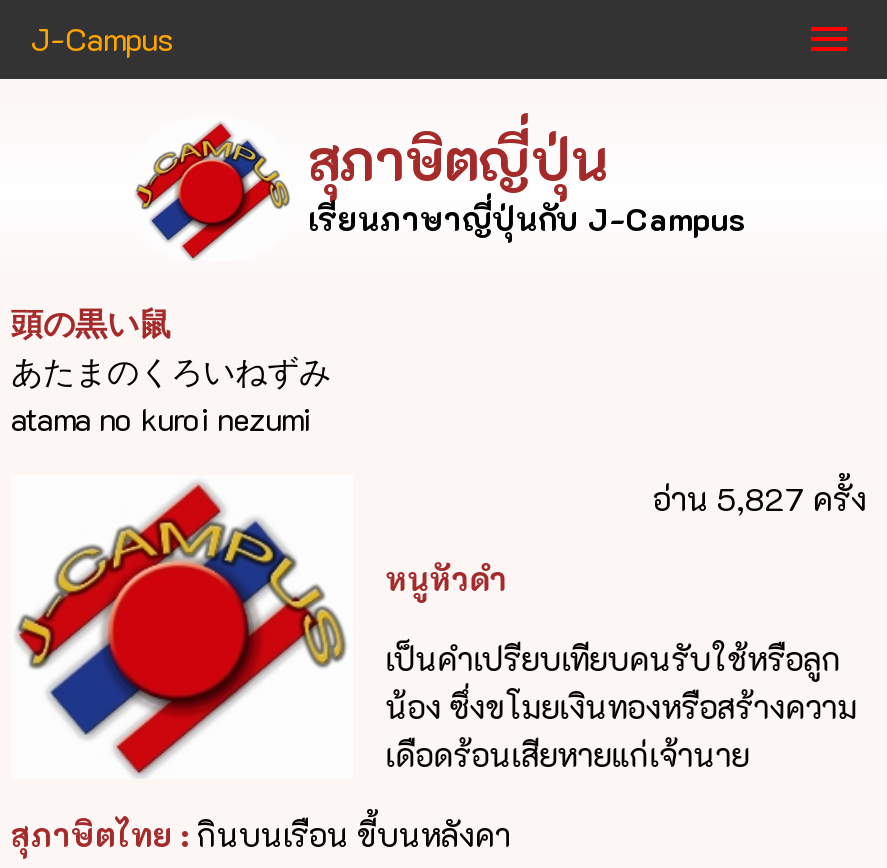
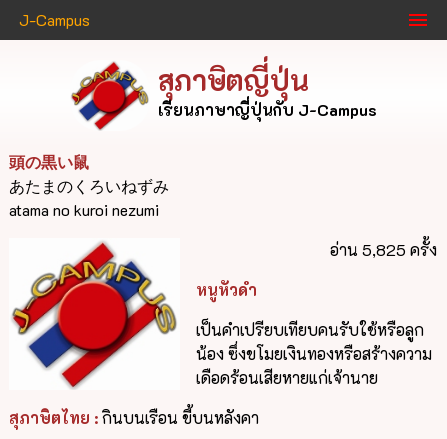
[653,477,867,519] อ่าน 5,827 ครั้ง -> [330,239,437,260] อ่าน 5,825 ครั้ง

